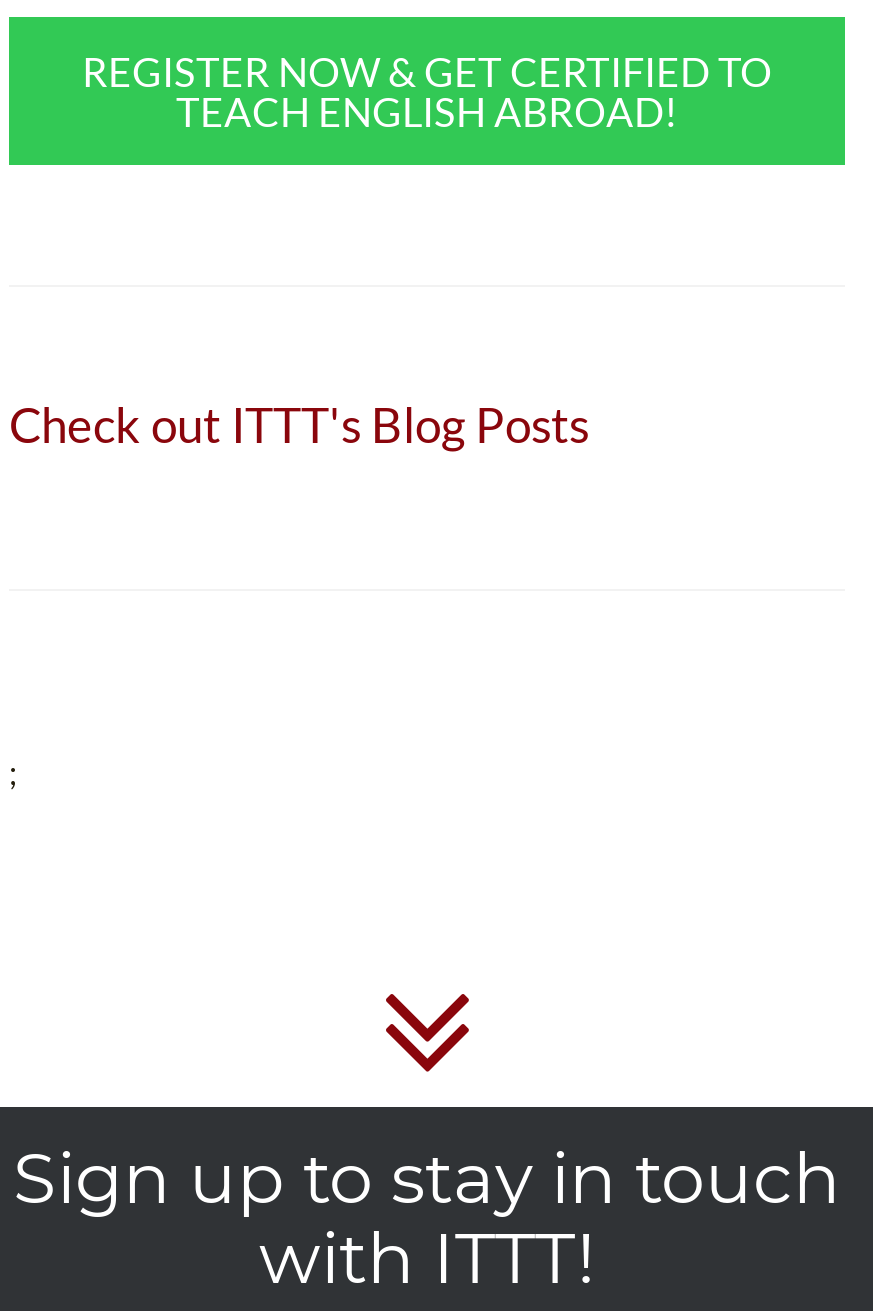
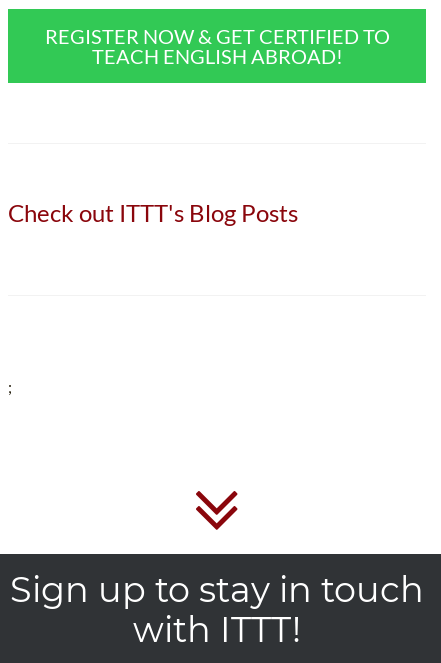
[383,981,471,1073] [image] -> [195,490,238,536] [image]

